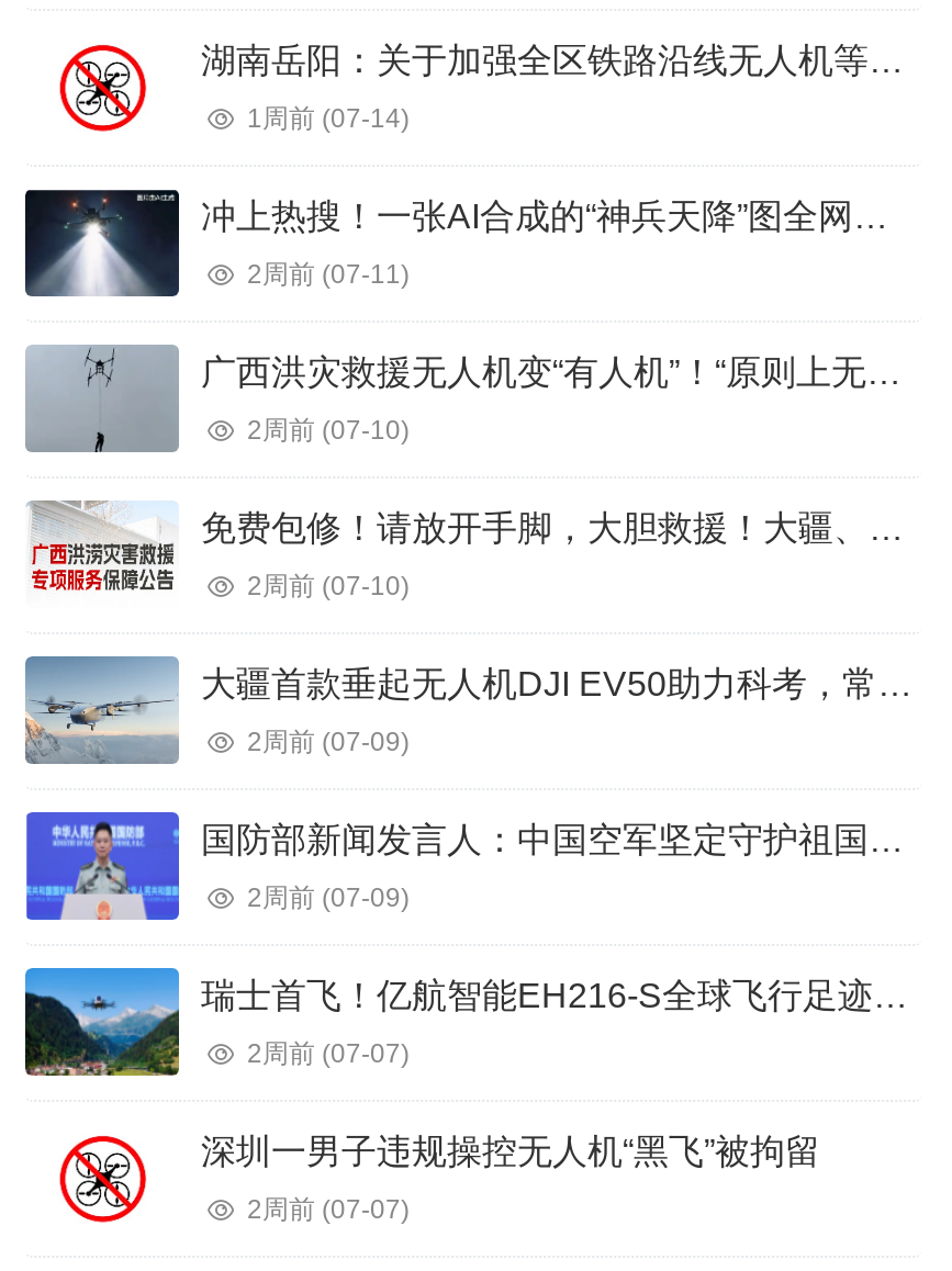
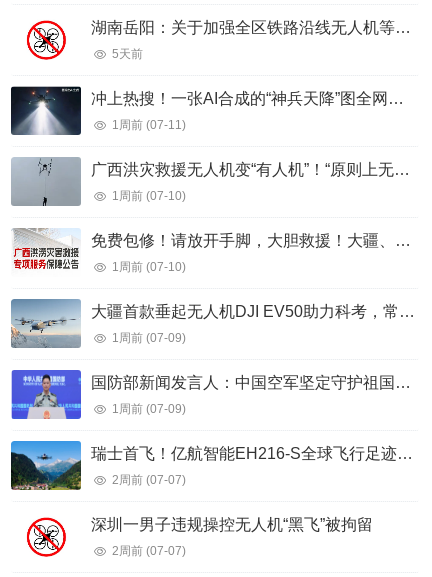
[247,104,410,135] 1周前(07-14) -> [112,47,143,61] 5天前
[247,260,410,291] 2周前(07-11) -> [112,118,186,132] 1周前(07-11)
[247,416,410,446] 2周前(07-10) -> [112,189,186,203] 1周前(07-10)
[247,572,410,602] 2周前(07-10) -> [112,260,186,274] 1周前(07-10)
[247,727,410,758] 2周前(07-09) -> [112,331,186,345] 1周前(07-09)
[247,883,410,914] 2周前(07-09) -> [112,402,186,416] 1周前(07-09)

